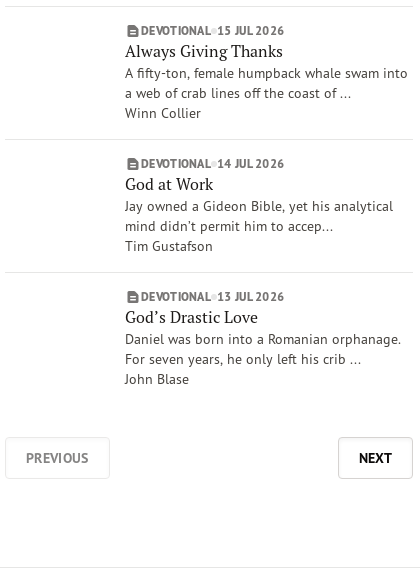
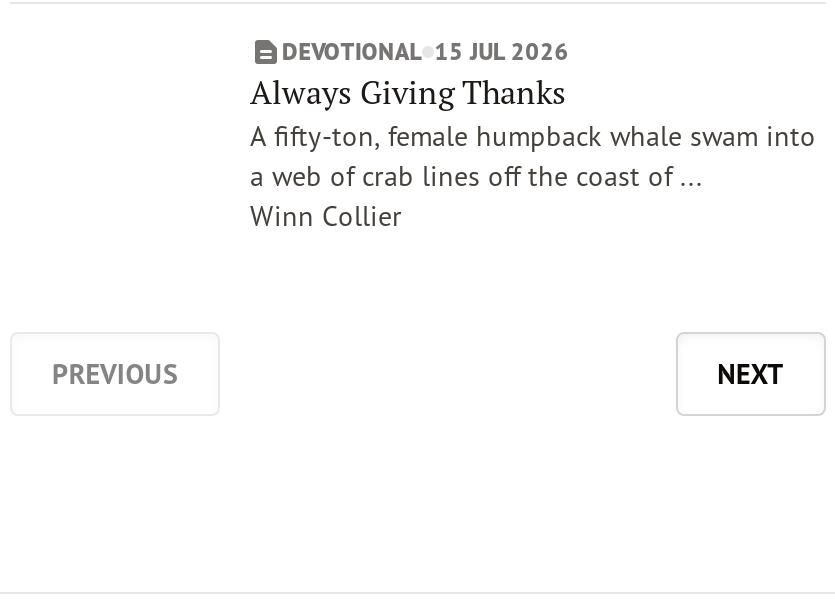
[125,156,401,387] DEVOTIONAL 14 JUL 2026 | God at Work | Jay owned a Gideon Bible, yet his analytical | mind didn’t permit him to accep... | Tim Gustafson | DEVOTIONAL 13 JUL 2026 | God’s Drastic Love | Daniel was born into a Romanian orphanage. | For seven years, he only left his crib ... | John Blase -> none

